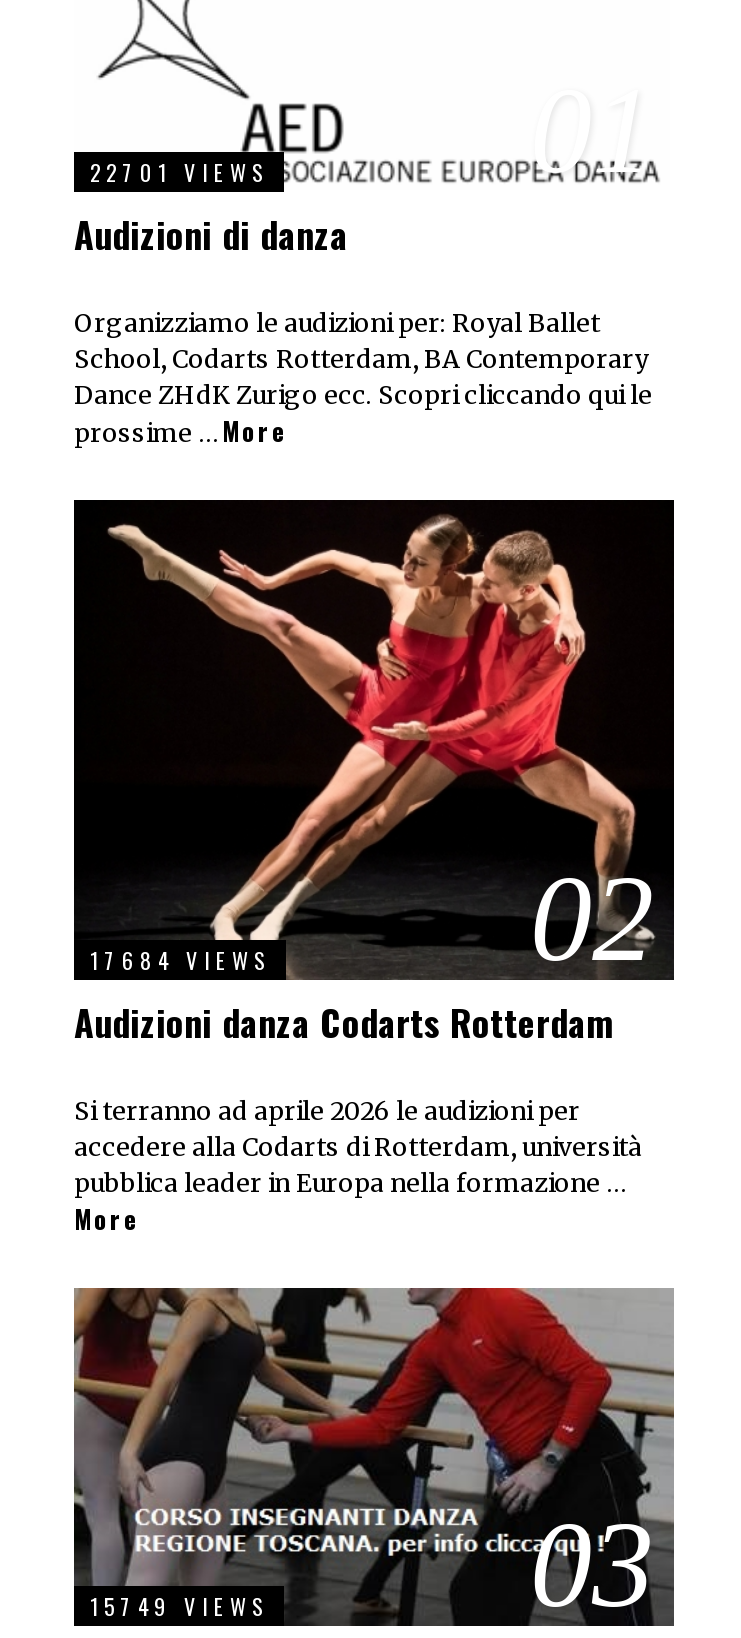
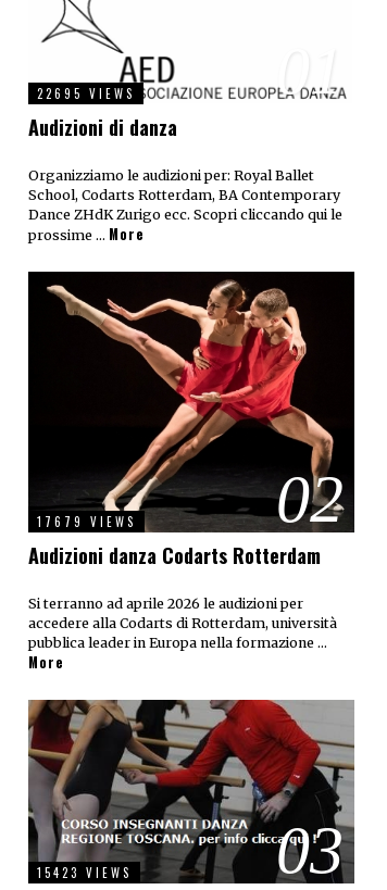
[90,157,268,189] 22701 VIEWS -> [37,85,135,102] 22695 VIEWS
[90,945,270,977] 17684 VIEWS -> [37,513,136,531] 17679 VIEWS
[90,1591,268,1623] 15749 VIEWS -> [37,864,132,882] 15423 VIEWS

